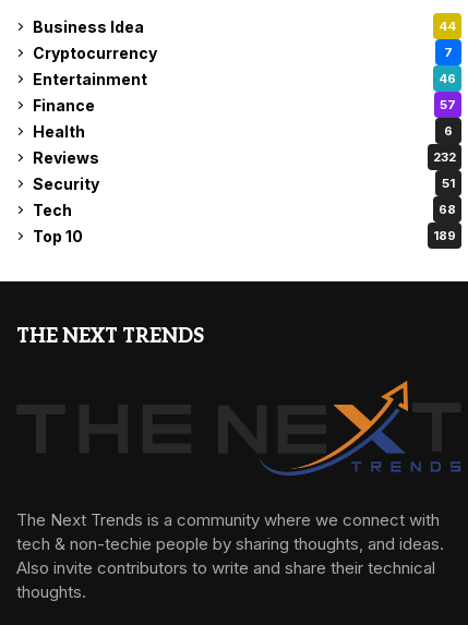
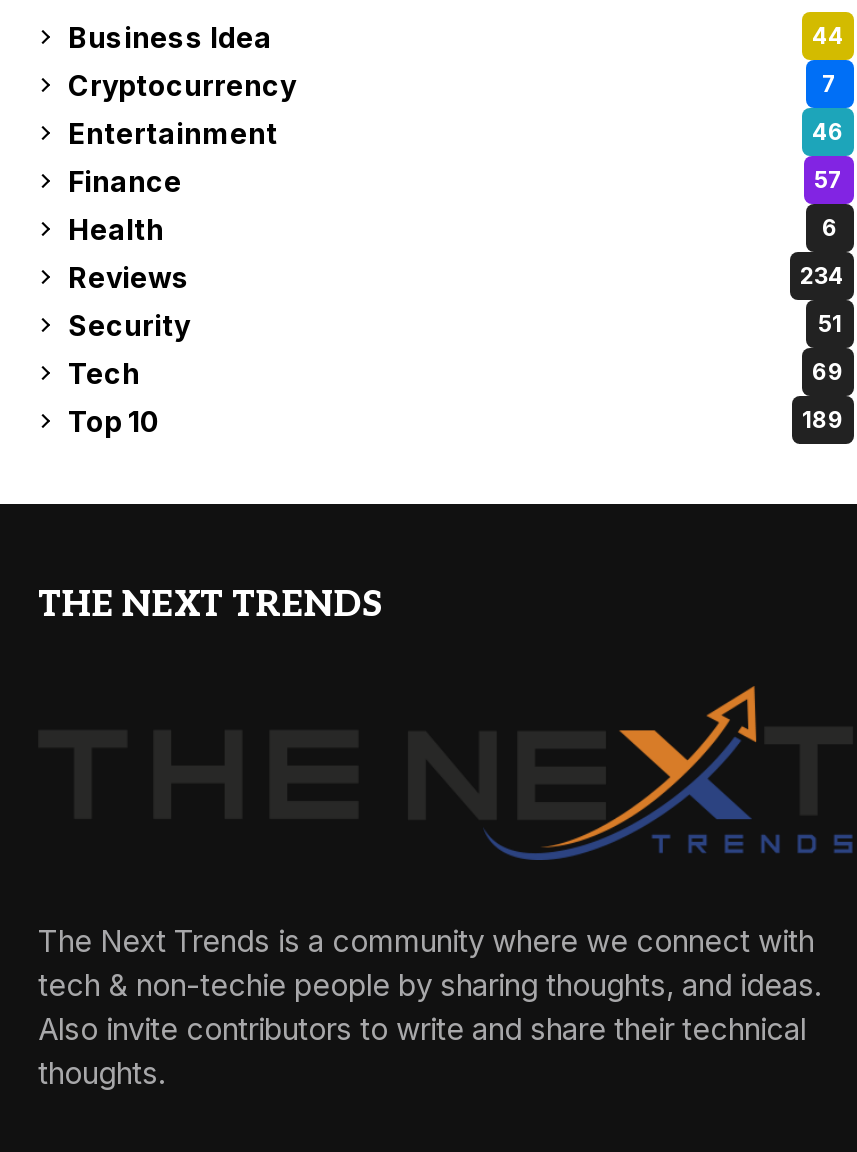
[433,150,456,165] 232 -> [800,263,844,291] 234
[439,202,456,217] 68 -> [812,359,844,387] 69

